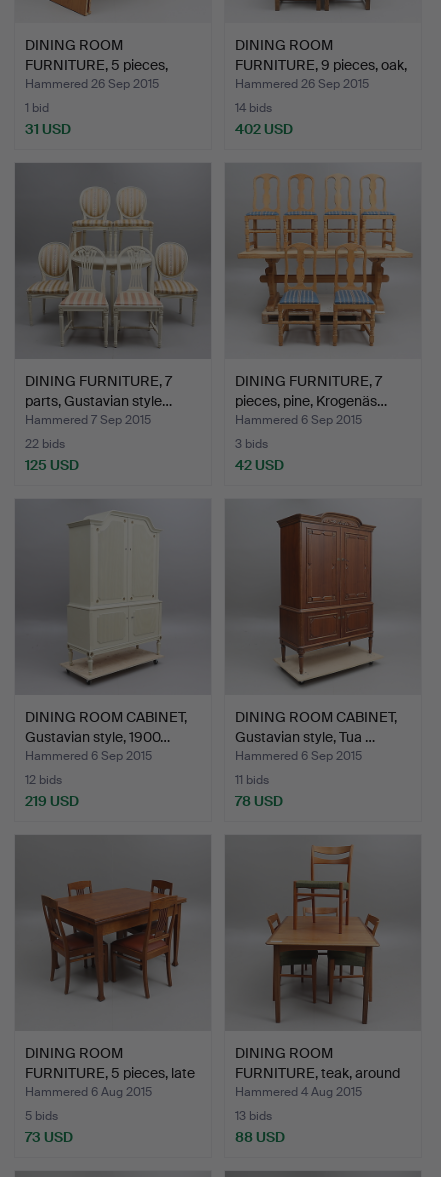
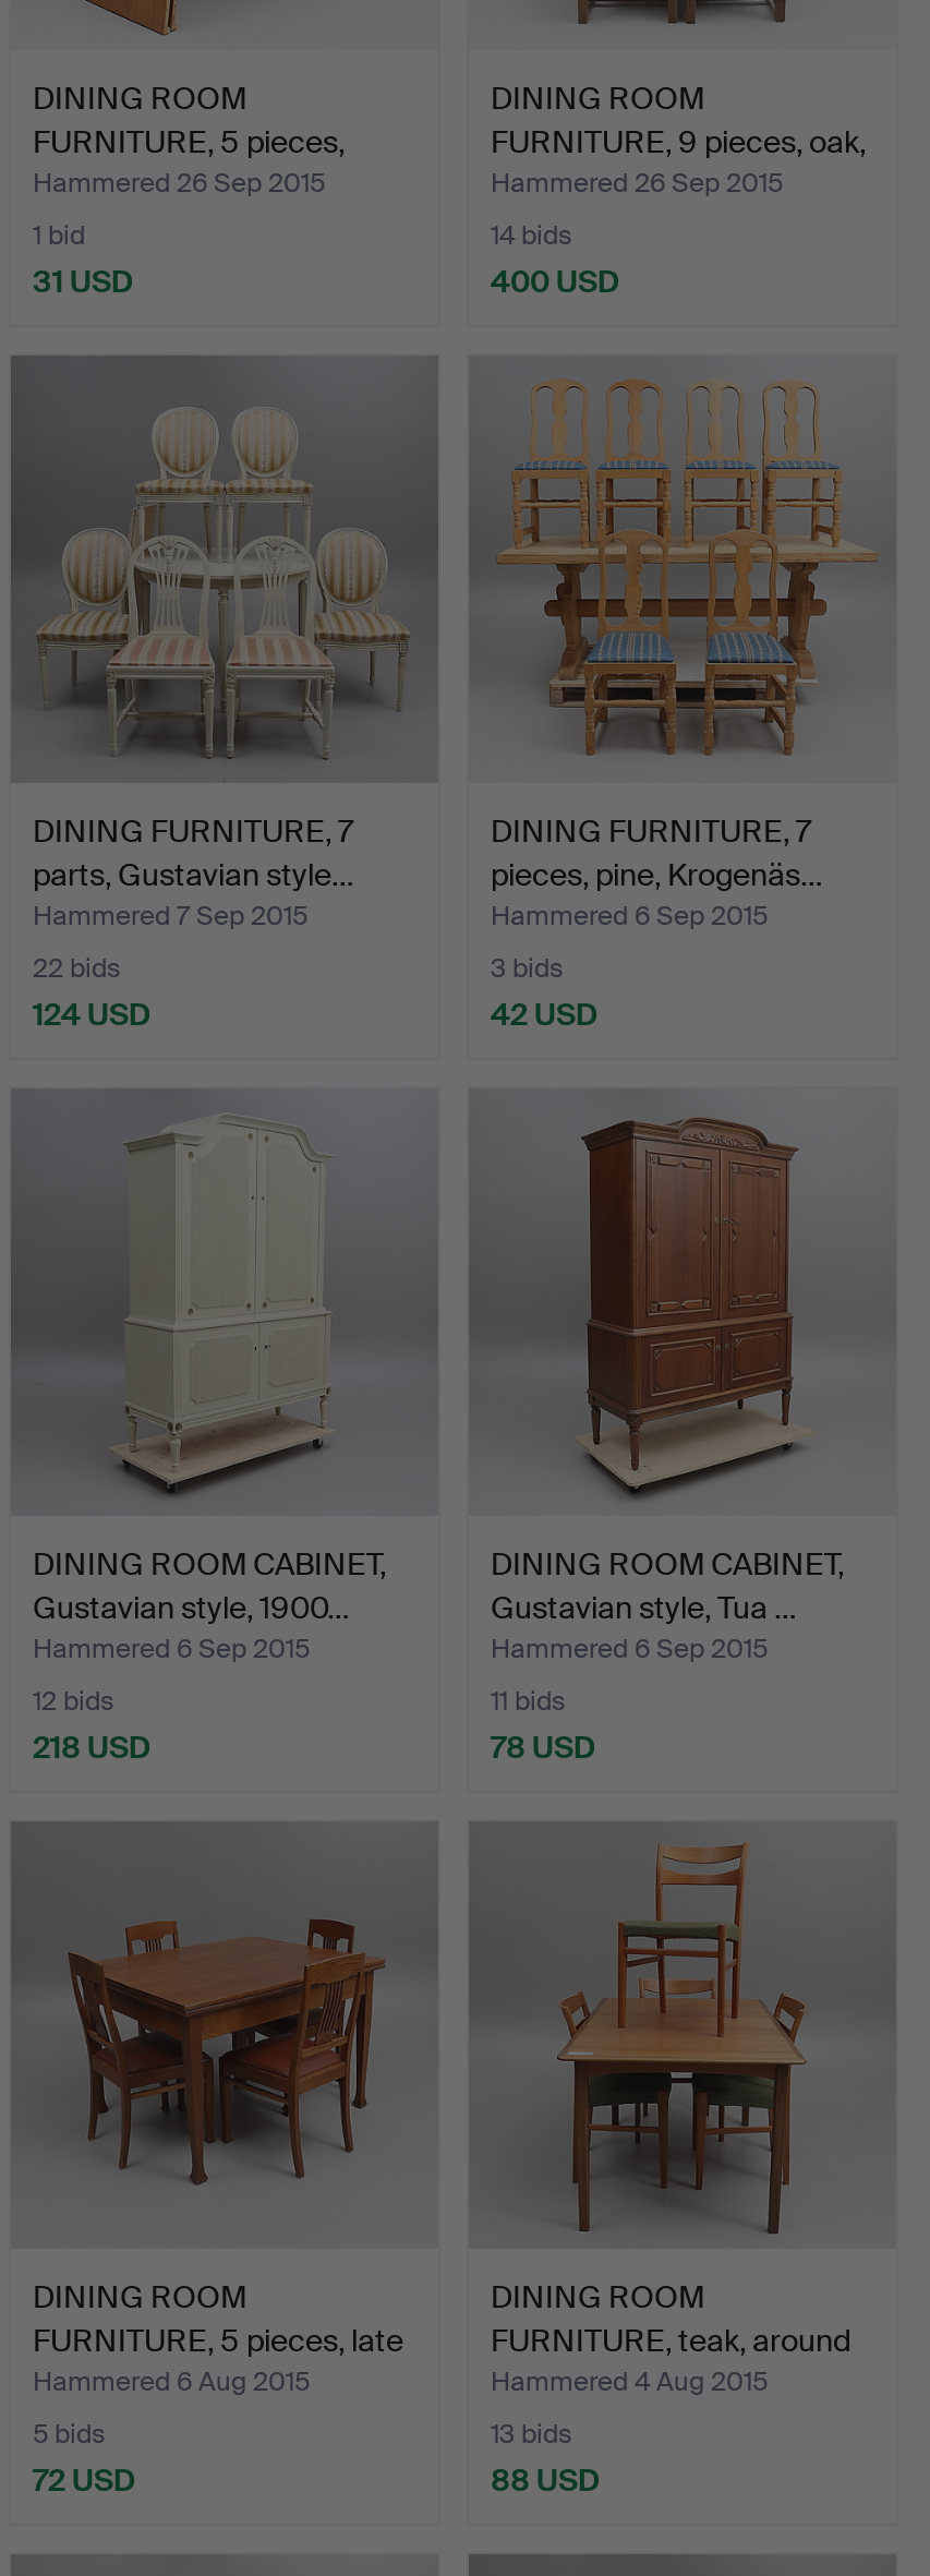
[235,120,293,138] 402 USD -> [491,261,619,300] 400 USD
[25,456,79,474] 125 USD -> [33,994,150,1033] 124 USD
[25,792,79,810] 219 USD -> [33,1727,150,1766] 218 USD
[25,1128,73,1146] 73 USD -> [33,2460,135,2499] 72 USD

